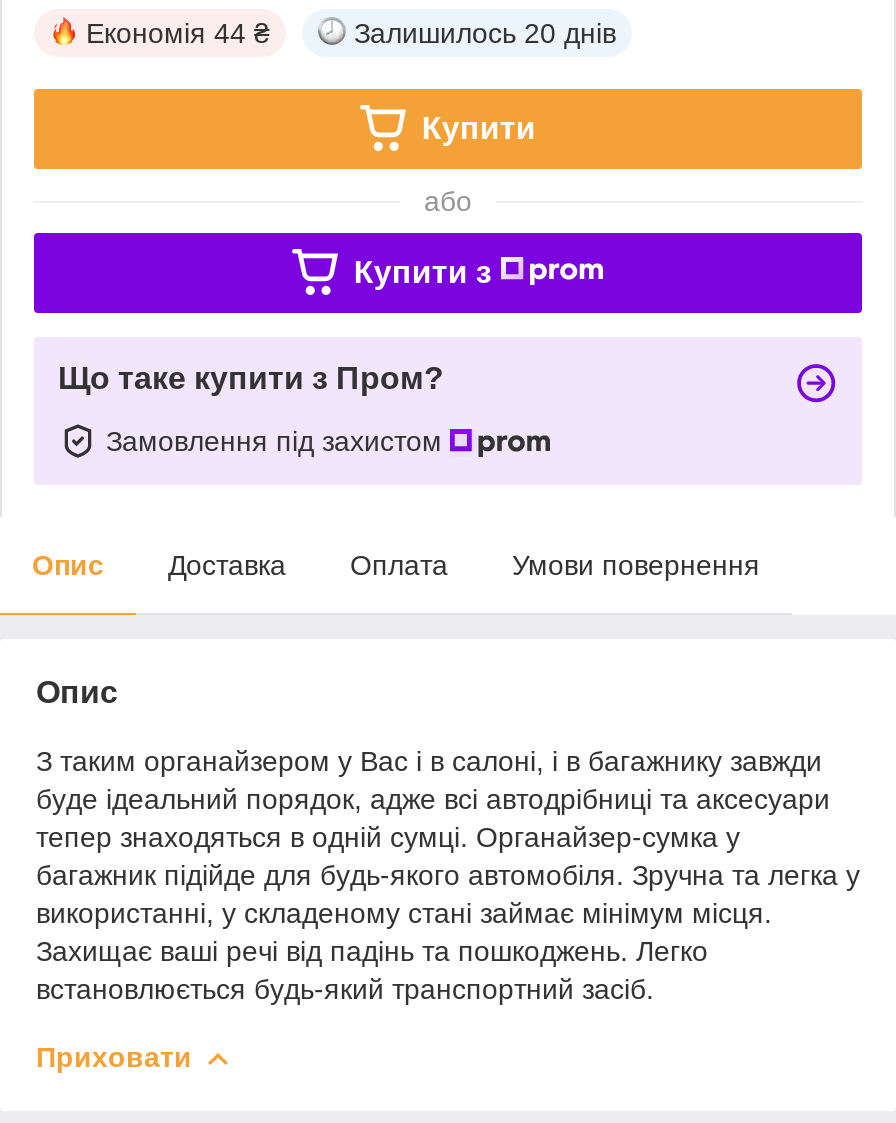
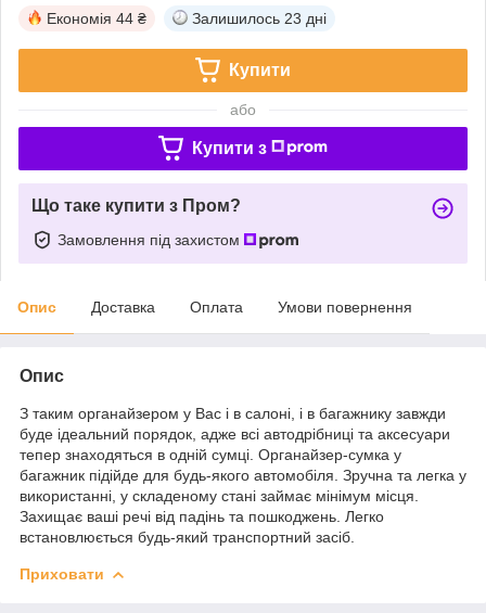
[354,17,616,49] Залишилось 20 днів -> [192,10,327,27] Залишилось 23 дні

